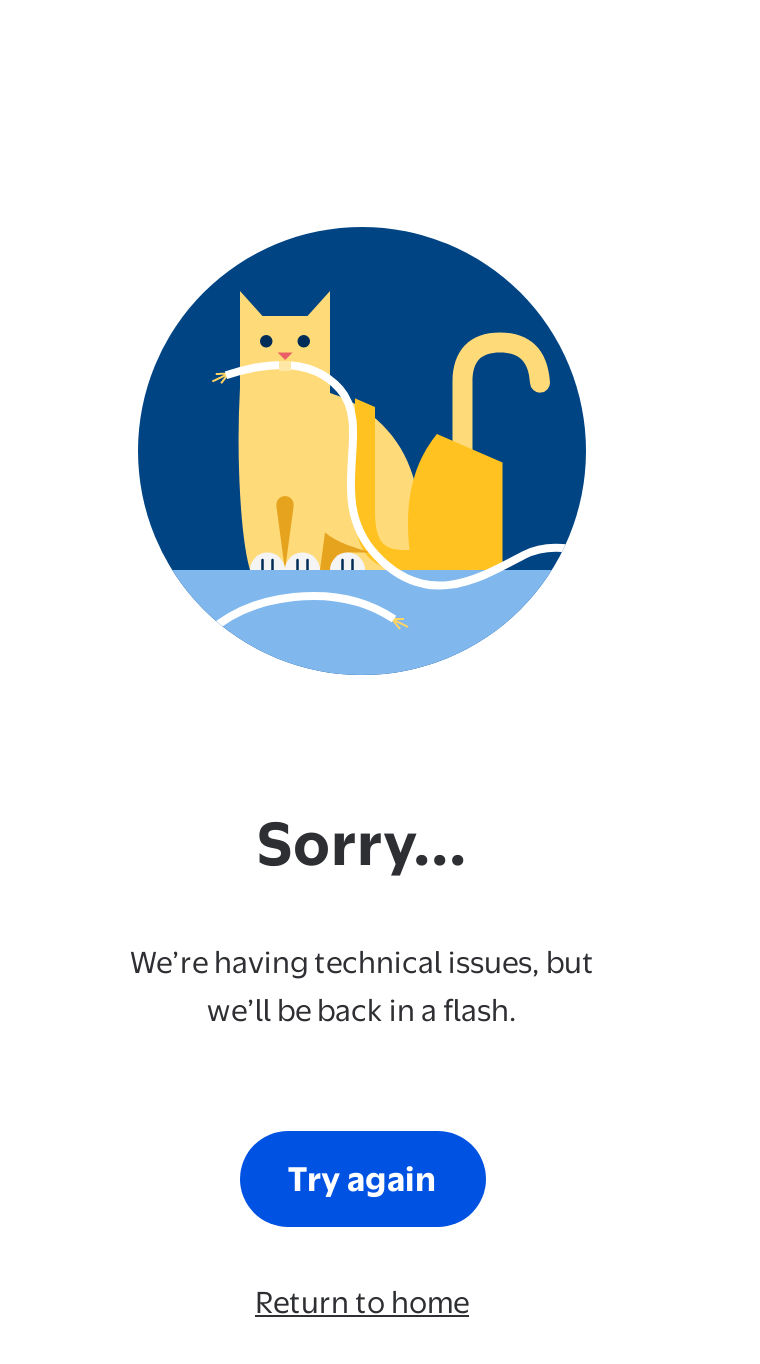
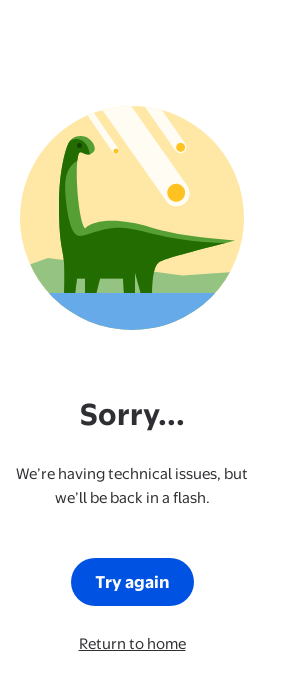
[136,225,588,631] [image] -> [20,106,244,307] [image]

